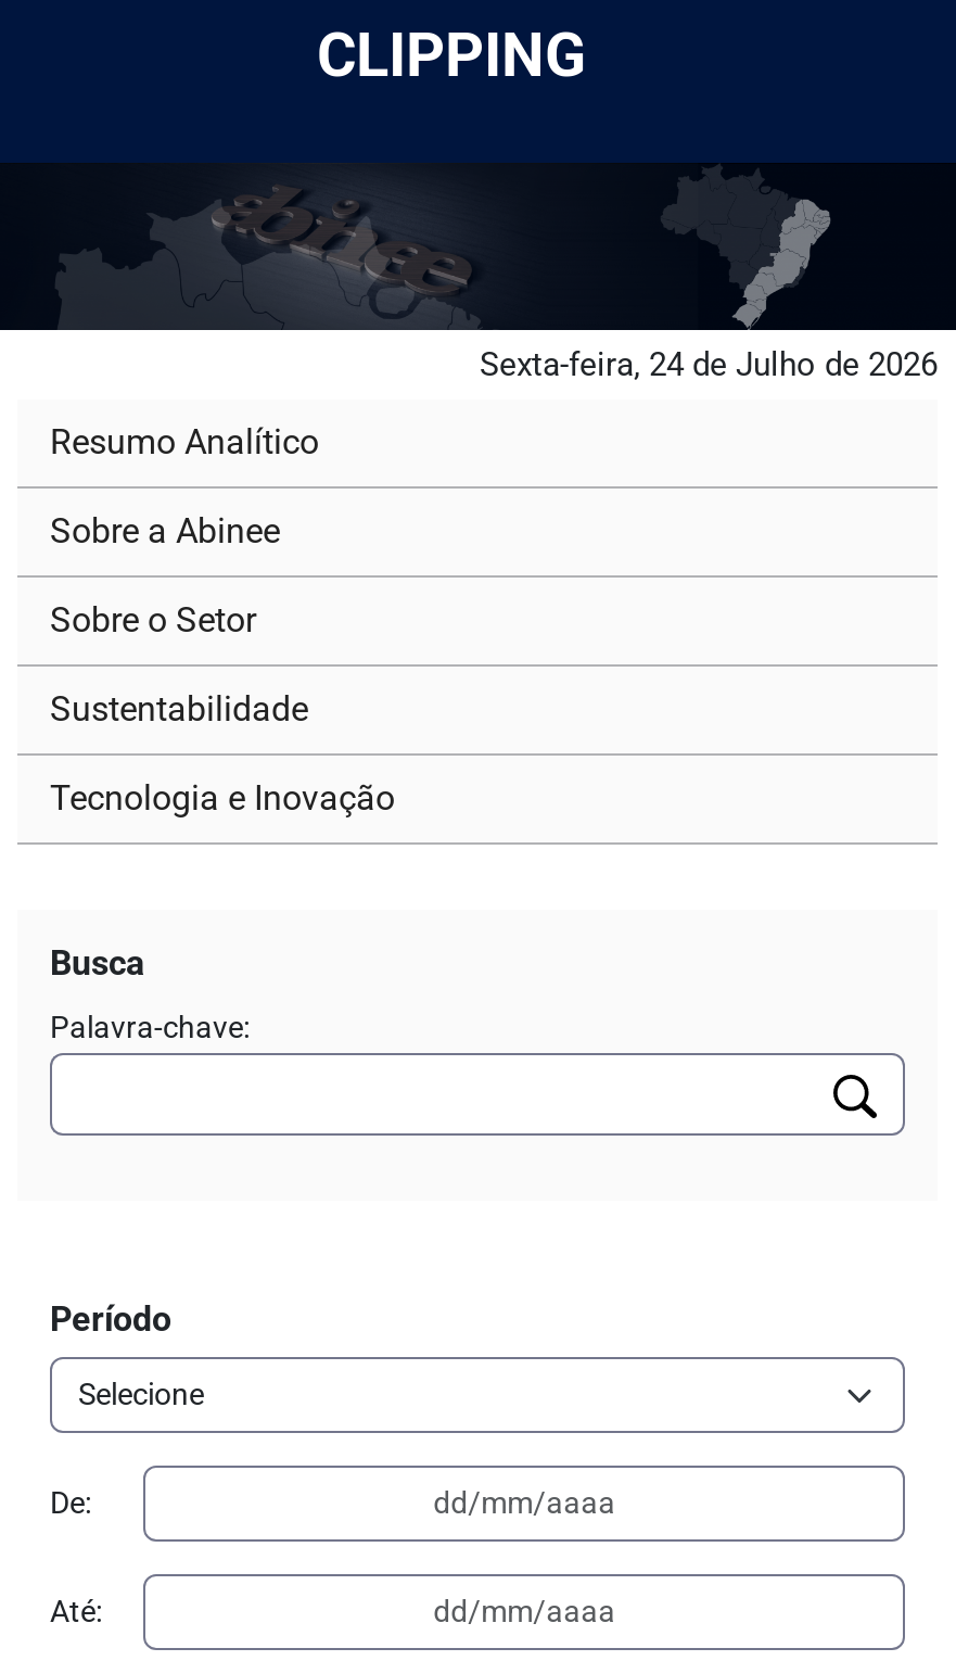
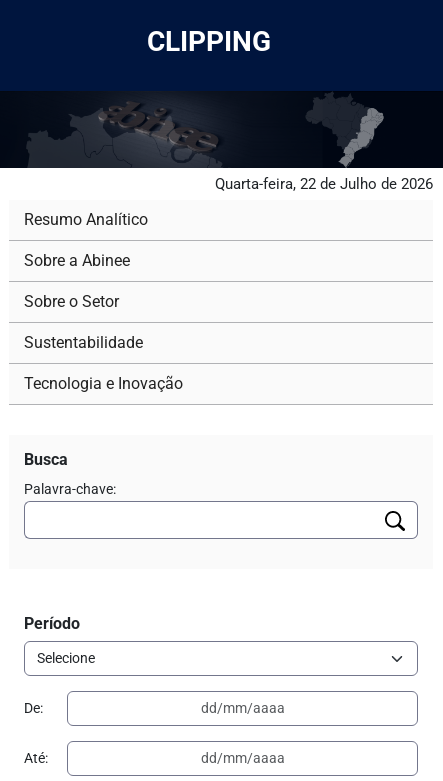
[480,346,938,385] Sexta-feira, 24 de Julho de 2026 -> [215,175,433,193] Quarta-feira, 22 de Julho de 2026

